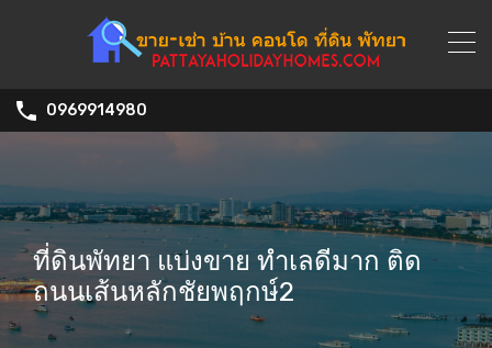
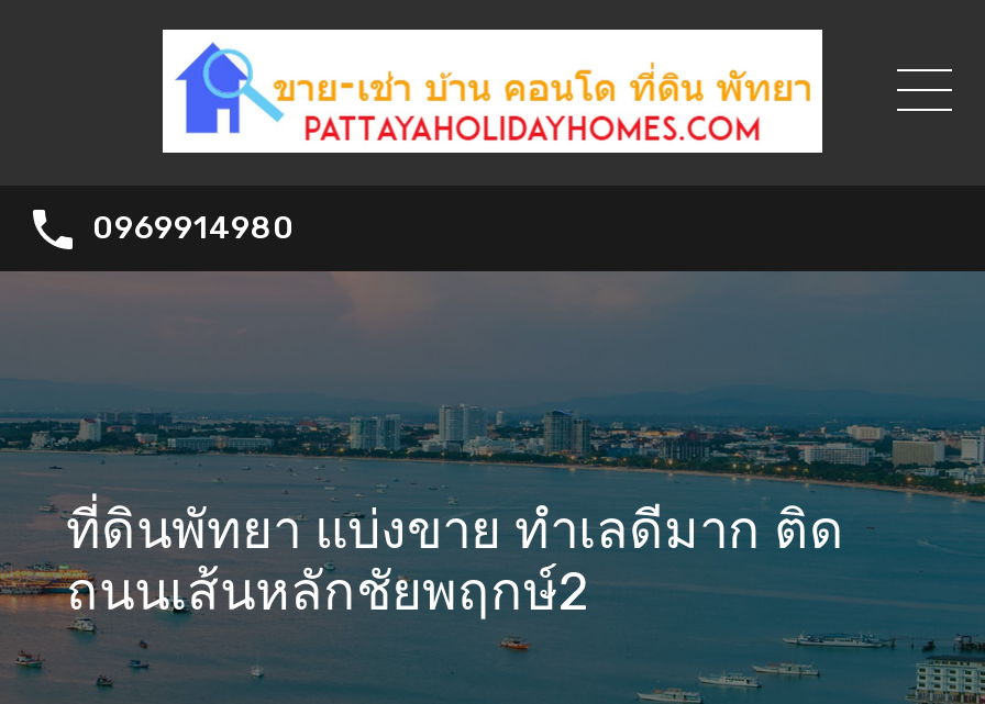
[81,11,411,72] [image] -> [161,27,824,155] [image]

